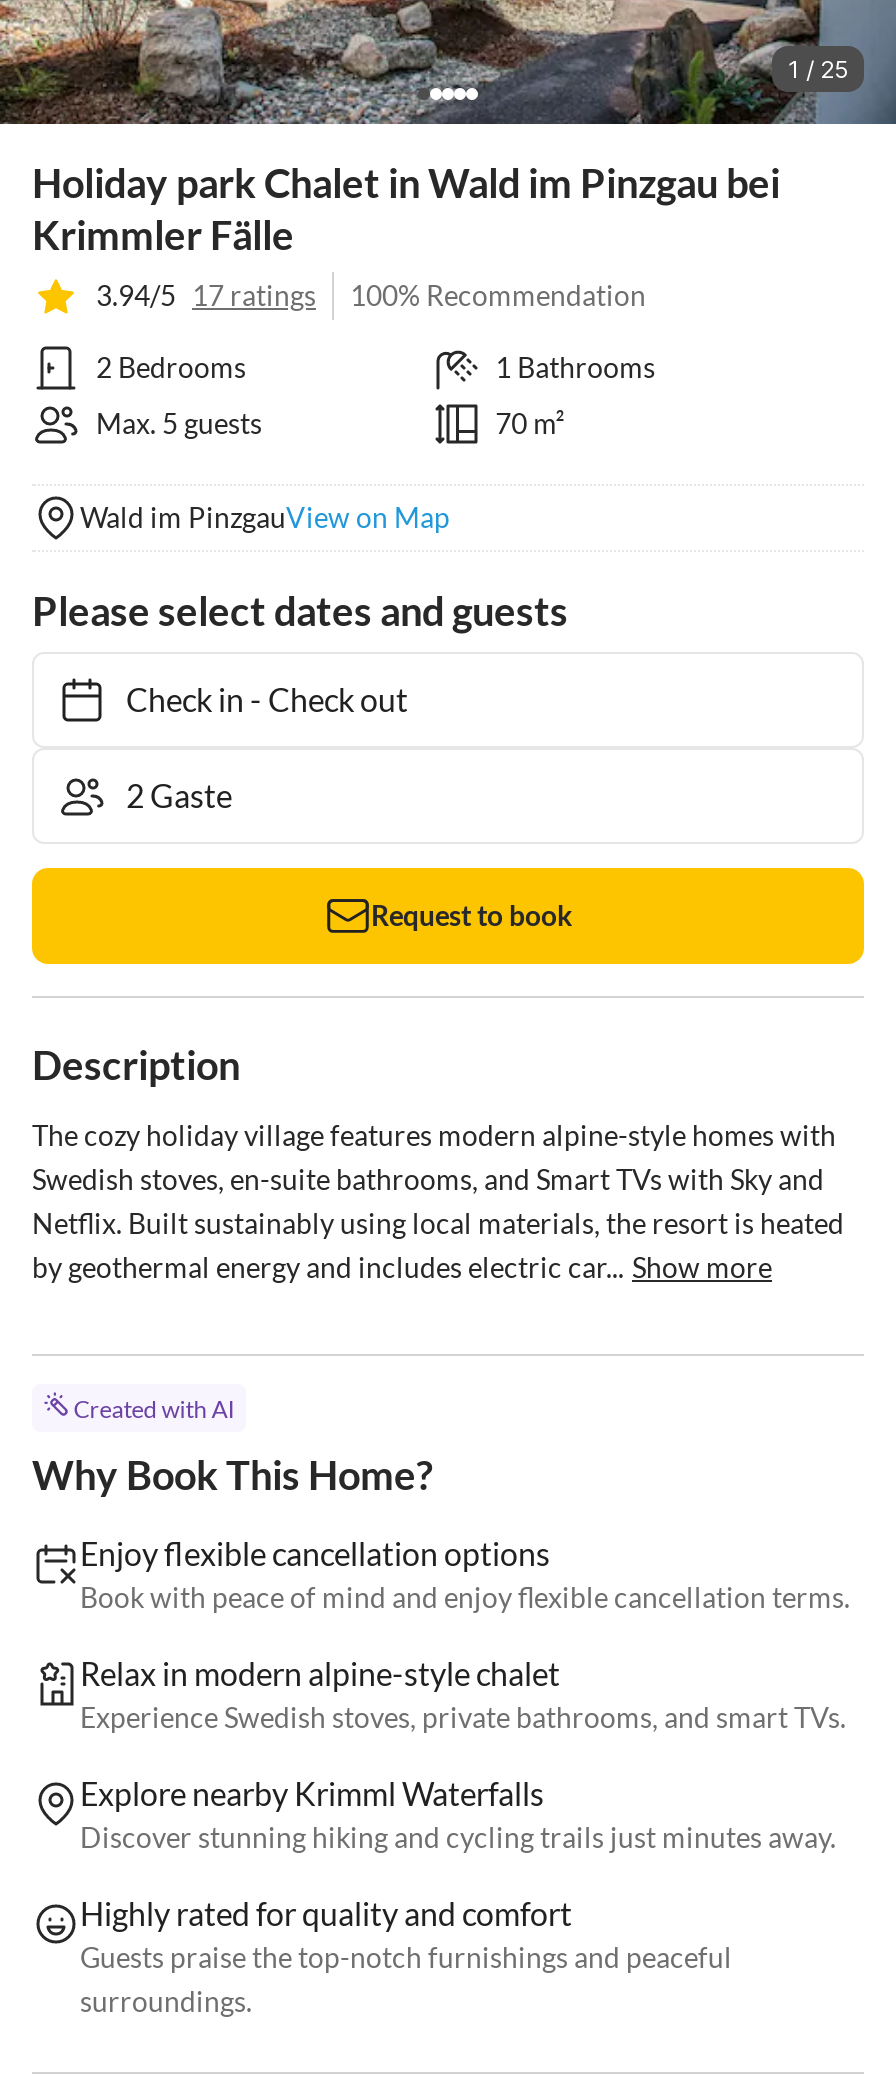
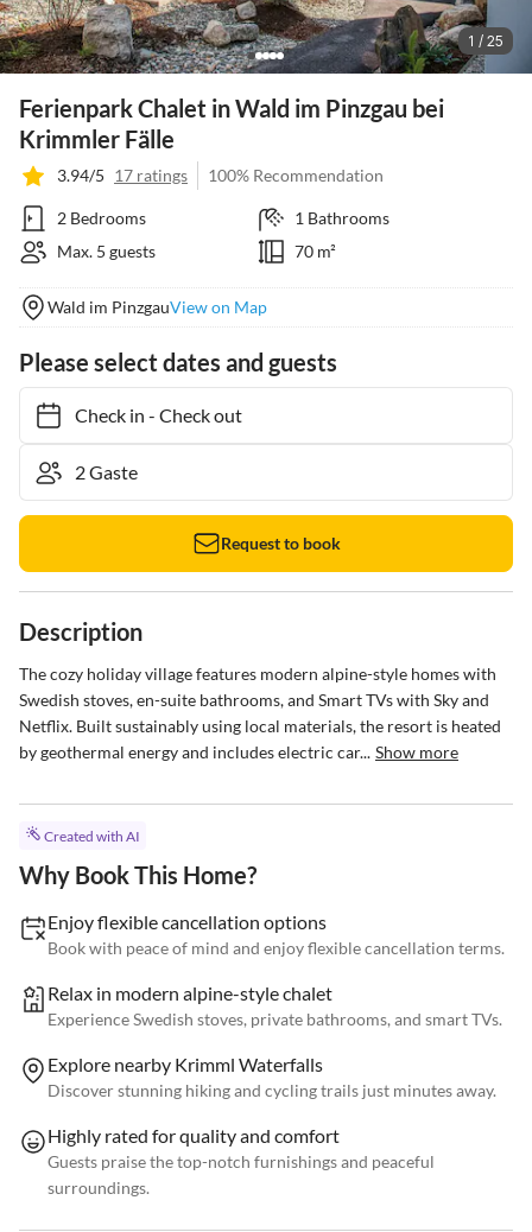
[32,158,780,206] Holiday park Chalet in Wald im Pinzgau bei -> [19,94,444,122] Ferienpark Chalet in Wald im Pinzgau bei

